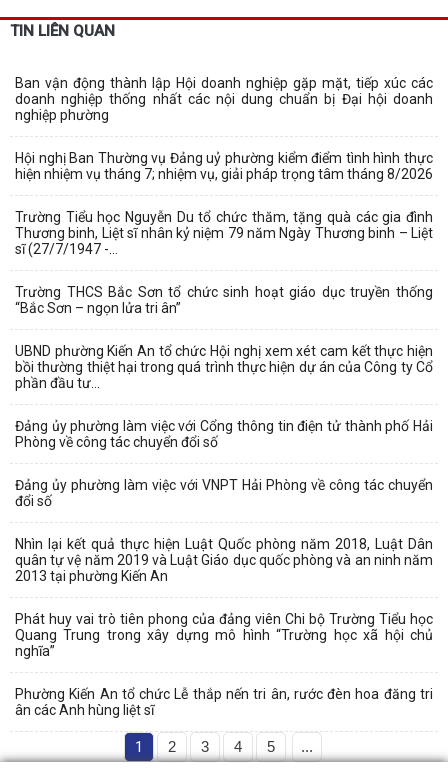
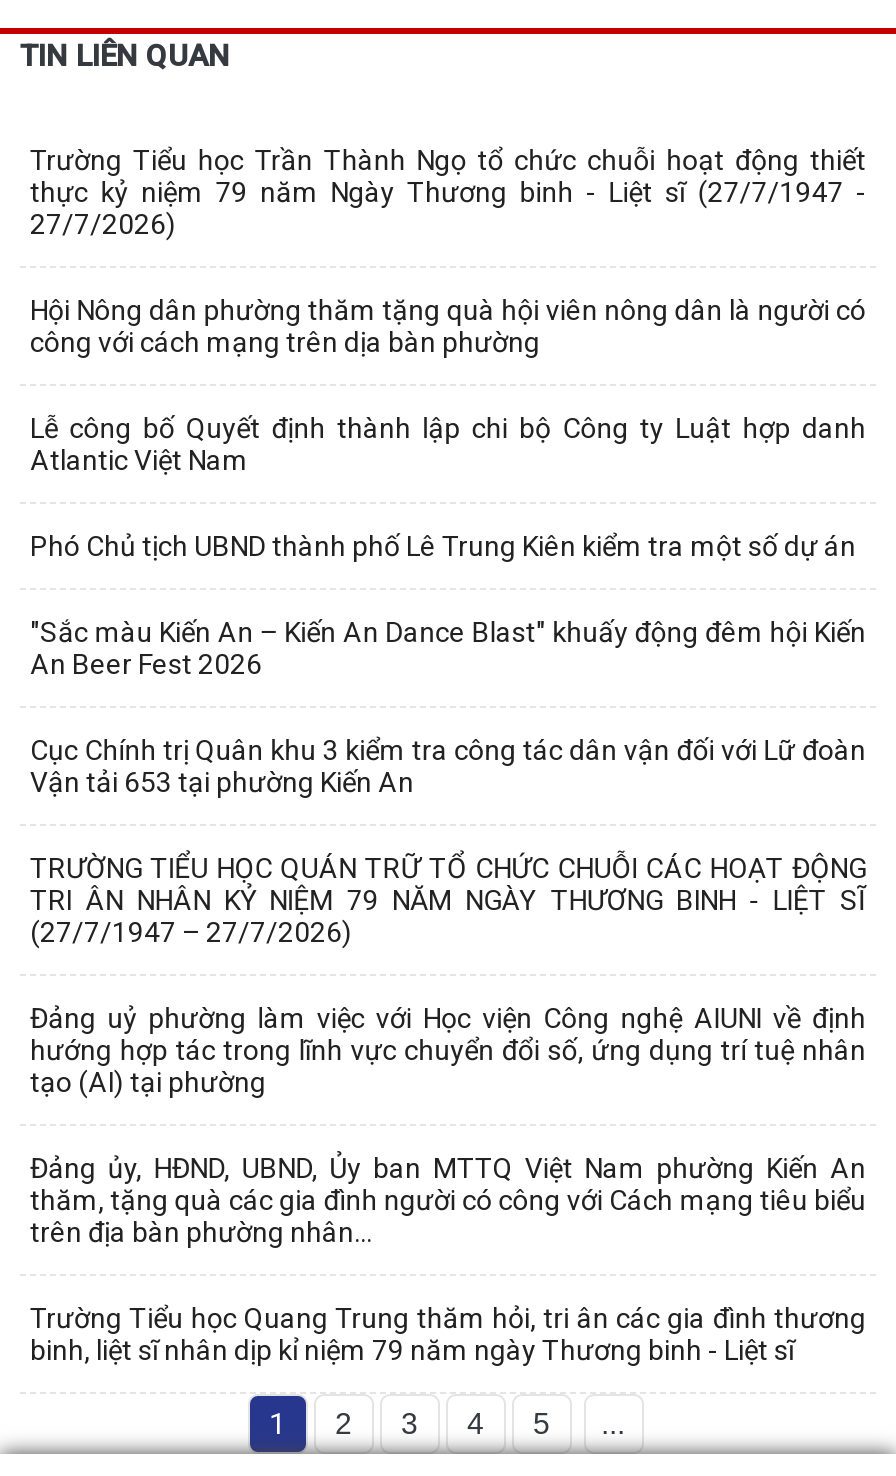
[15,75,433,123] Ban vận động thành lập Hội doanh nghiệp gặp mặt, tiếp xúc các | doanh nghiệp thống nhất các nội dung chuẩn bị Đại hội doanh | nghiệp phường -> [30,144,866,240] Trường Tiểu học Trần Thành Ngọ tổ chức chuỗi hoạt động thiết | thực kỷ niệm 79 năm Ngày Thương binh - Liệt sĩ (27/7/1947 - | 27/7/2026)
[15,150,433,182] Hội nghị Ban Thường vụ Đảng uỷ phường kiểm điểm tình hình thực | hiện nhiệm vụ tháng 7; nhiệm vụ, giải pháp trọng tâm tháng 8/2026 -> [30,294,866,358] Hội Nông dân phường thăm tặng quà hội viên nông dân là người có | công với cách mạng trên dịa bàn phường
[15,209,433,257] Trường Tiểu học Nguyễn Du tổ chức thăm, tặng quà các gia đình | Thương binh, Liệt sĩ nhân kỷ niệm 79 năm Ngày Thương binh – Liệt | sĩ (27/7/1947 -... -> [30,412,866,476] Lễ công bố Quyết định thành lập chi bộ Công ty Luật hợp danh | Atlantic Việt Nam
[15,284,433,316] Trường THCS Bắc Sơn tổ chức sinh hoạt giáo dục truyền thống | “Bắc Sơn – ngọn lửa tri ân” -> [30,530,856,562] Phó Chủ tịch UBND thành phố Lê Trung Kiên kiểm tra một số dự án
[15,343,433,391] UBND phường Kiến An tổ chức Hội nghị xem xét cam kết thực hiện | bồi thường thiệt hại trong quá trình thực hiện dự án của Công ty Cổ | phần đầu tư... -> [30,616,866,680] "Sắc màu Kiến An – Kiến An Dance Blast" khuấy động đêm hội Kiến | An Beer Fest 2026
[15,418,433,450] Đảng ủy phường làm việc với Cổng thông tin điện tử thành phố Hải | Phòng về công tác chuyển đổi số -> [30,734,866,798] Cục Chính trị Quân khu 3 kiểm tra công tác dân vận đối với Lữ đoàn | Vận tải 653 tại phường Kiến An
[15,477,433,509] Đảng ủy phường làm việc với VNPT Hải Phòng về công tác chuyển | đổi số -> [30,852,866,948] TRƯỜNG TIỂU HỌC QUÁN TRỮ TỔ CHỨC CHUỖI CÁC HOẠT ĐỘNG | TRI ÂN NHÂN KỶ NIỆM 79 NĂM NGÀY THƯƠNG BINH - LIỆT SĨ | (27/7/1947 – 27/7/2026)
[15,536,433,584] Nhìn lại kết quả thực hiện Luật Quốc phòng năm 2018, Luật Dân | quân tự vệ năm 2019 và Luật Giáo dục quốc phòng và an ninh năm | 2013 tại phường Kiến An -> [30,1002,866,1098] Đảng uỷ phường làm việc với Học viện Công nghệ AIUNI về định | hướng hợp tác trong lĩnh vực chuyển đổi số, ứng dụng trí tuệ nhân | tạo (AI) tại phường
[15,611,433,659] Phát huy vai trò tiên phong của đảng viên Chi bộ Trường Tiểu học | Quang Trung trong xây dựng mô hình “Trường học xã hội chủ | nghĩa” -> [30,1152,866,1248] Đảng ủy, HĐND, UBND, Ủy ban MTTQ Việt Nam phường Kiến An | thăm, tặng quà các gia đình người có công với Cách mạng tiêu biểu | trên địa bàn phường nhân...
[15,686,433,718] Phường Kiến An tổ chức Lễ thắp nến tri ân, rước đèn hoa đăng tri | ân các Anh hùng liệt sĩ -> [30,1302,866,1366] Trường Tiểu học Quang Trung thăm hỏi, tri ân các gia đình thương | binh, liệt sĩ nhân dịp kỉ niệm 79 năm ngày Thương binh - Liệt sĩ

